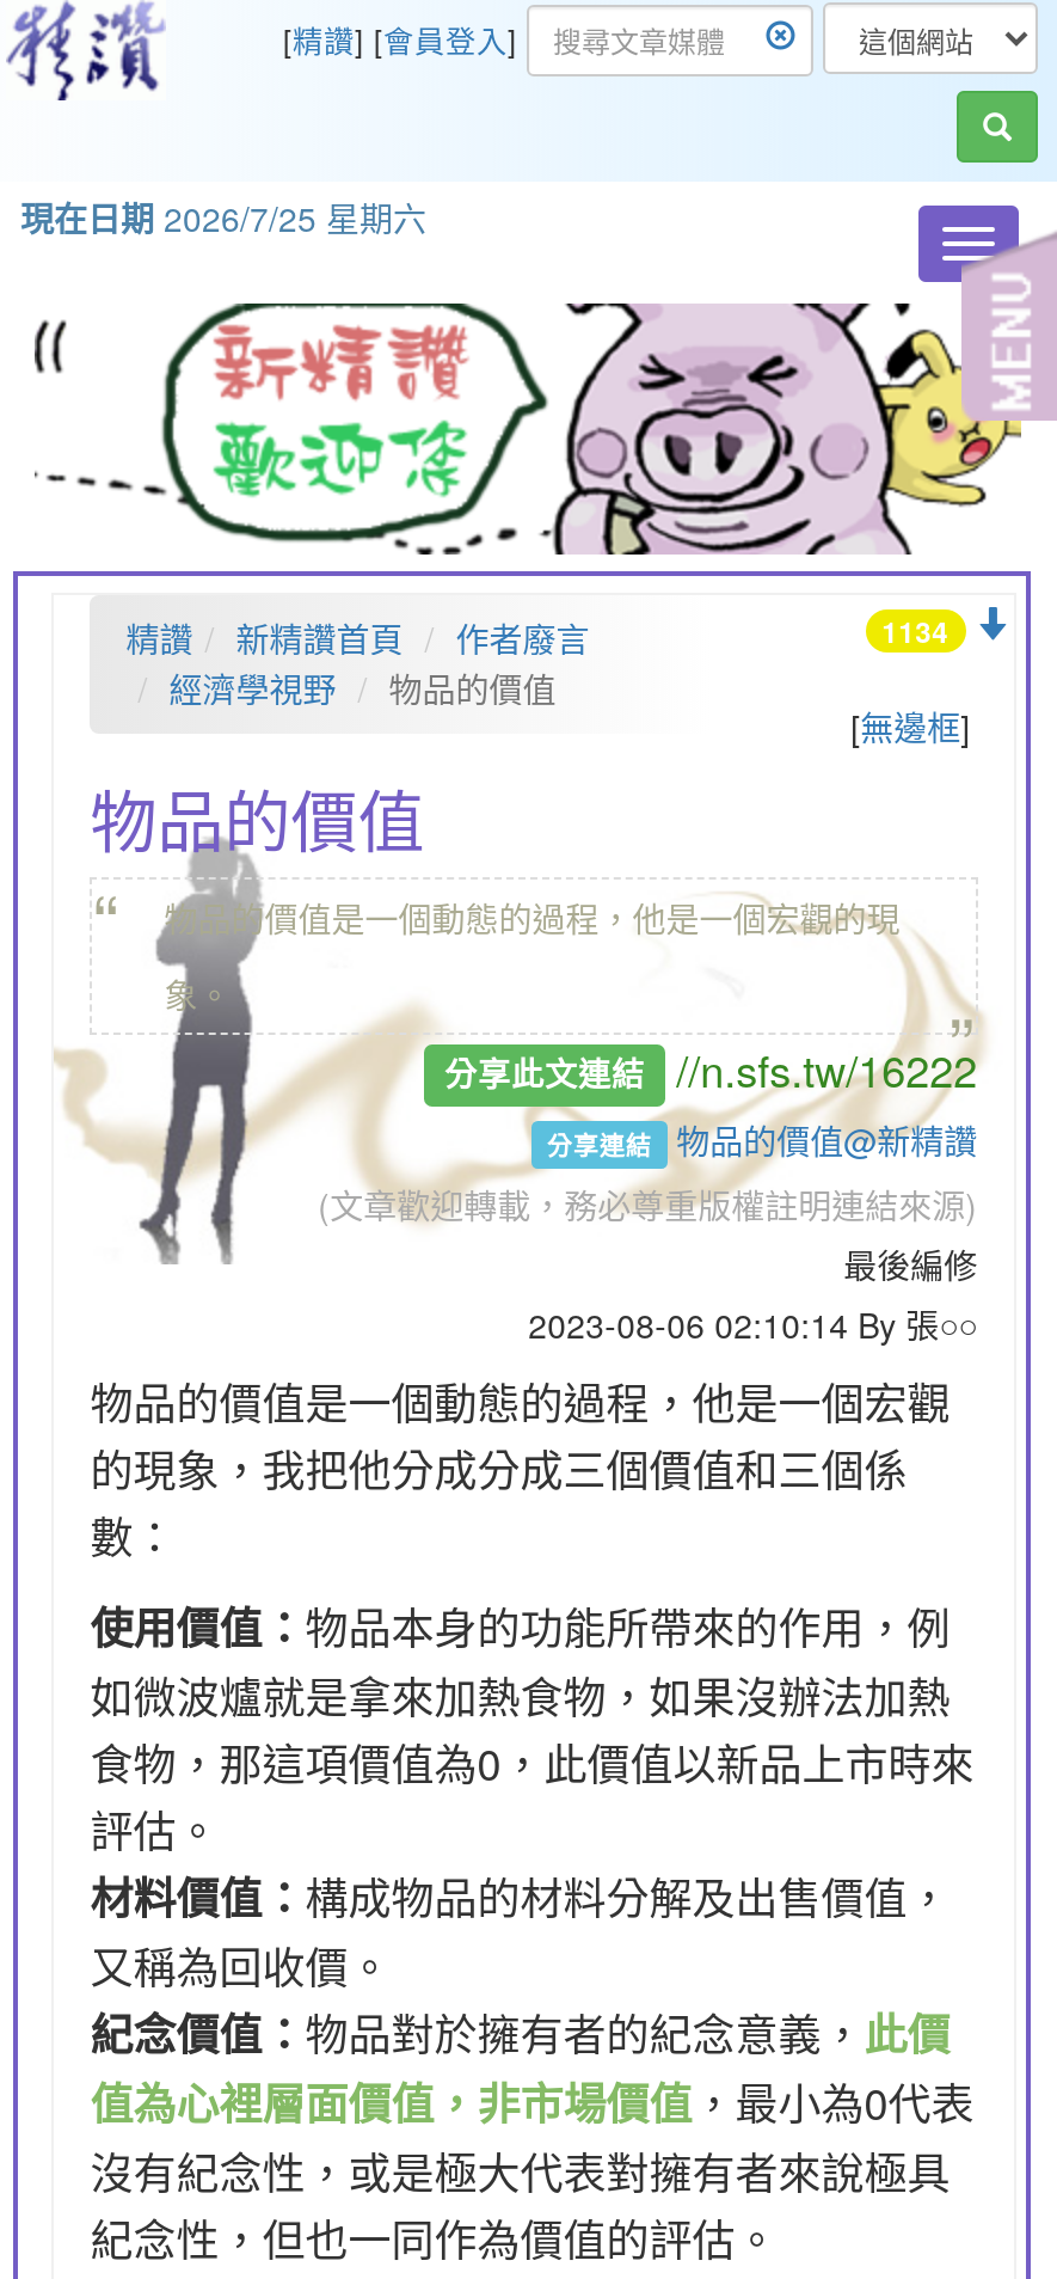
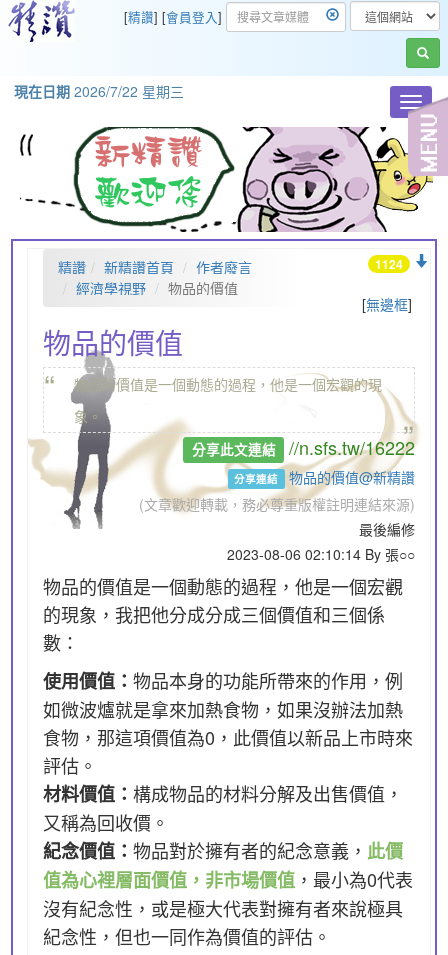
[20,194,426,241] 現在日期2026/7/25 星期六 -> [14,81,184,101] 現在日期2026/7/22 星期三
[882,608,949,651] 1134 -> [375,254,403,272] 1124

